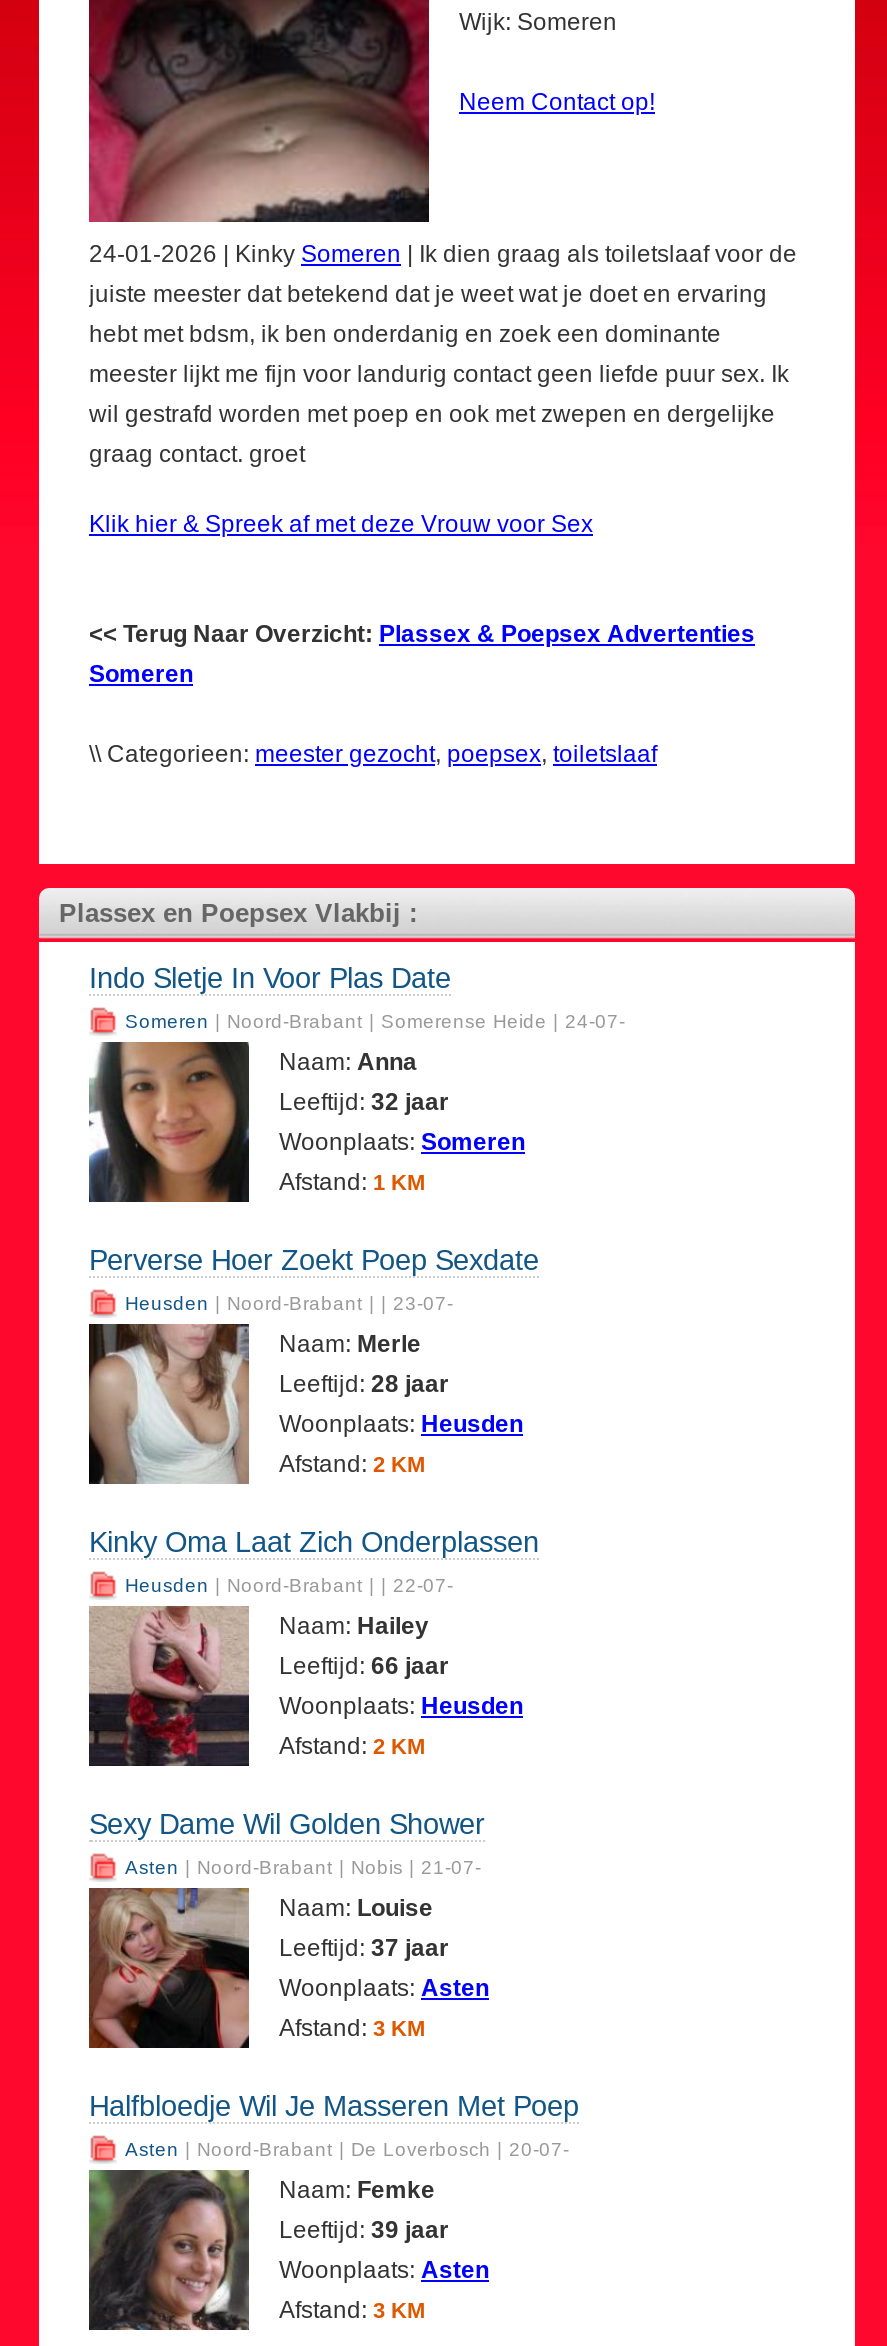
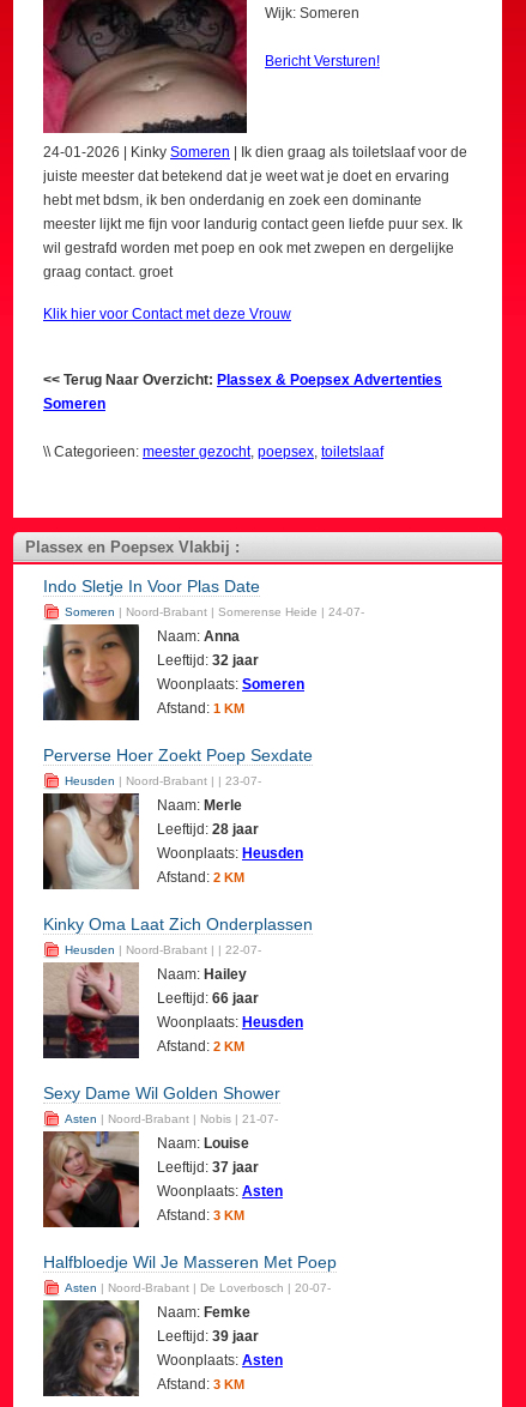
[459,88,655,116] Neem Contact op! -> [265,53,380,70] Bericht Versturen!
[89,510,593,538] Klik hier & Spreek af met deze Vrouw voor Sex -> [43,306,291,322] Klik hier voor Contact met deze Vrouw

